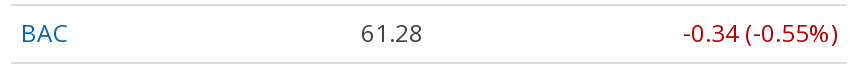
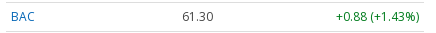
[361,16,423,50] 61.28 -> [182,8,213,25] 61.30
[683,16,837,50] -0.34 (-0.55%) -> [336,8,419,25] +0.88 (+1.43%)

